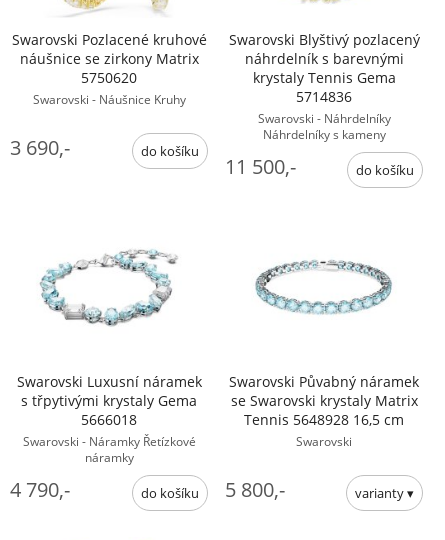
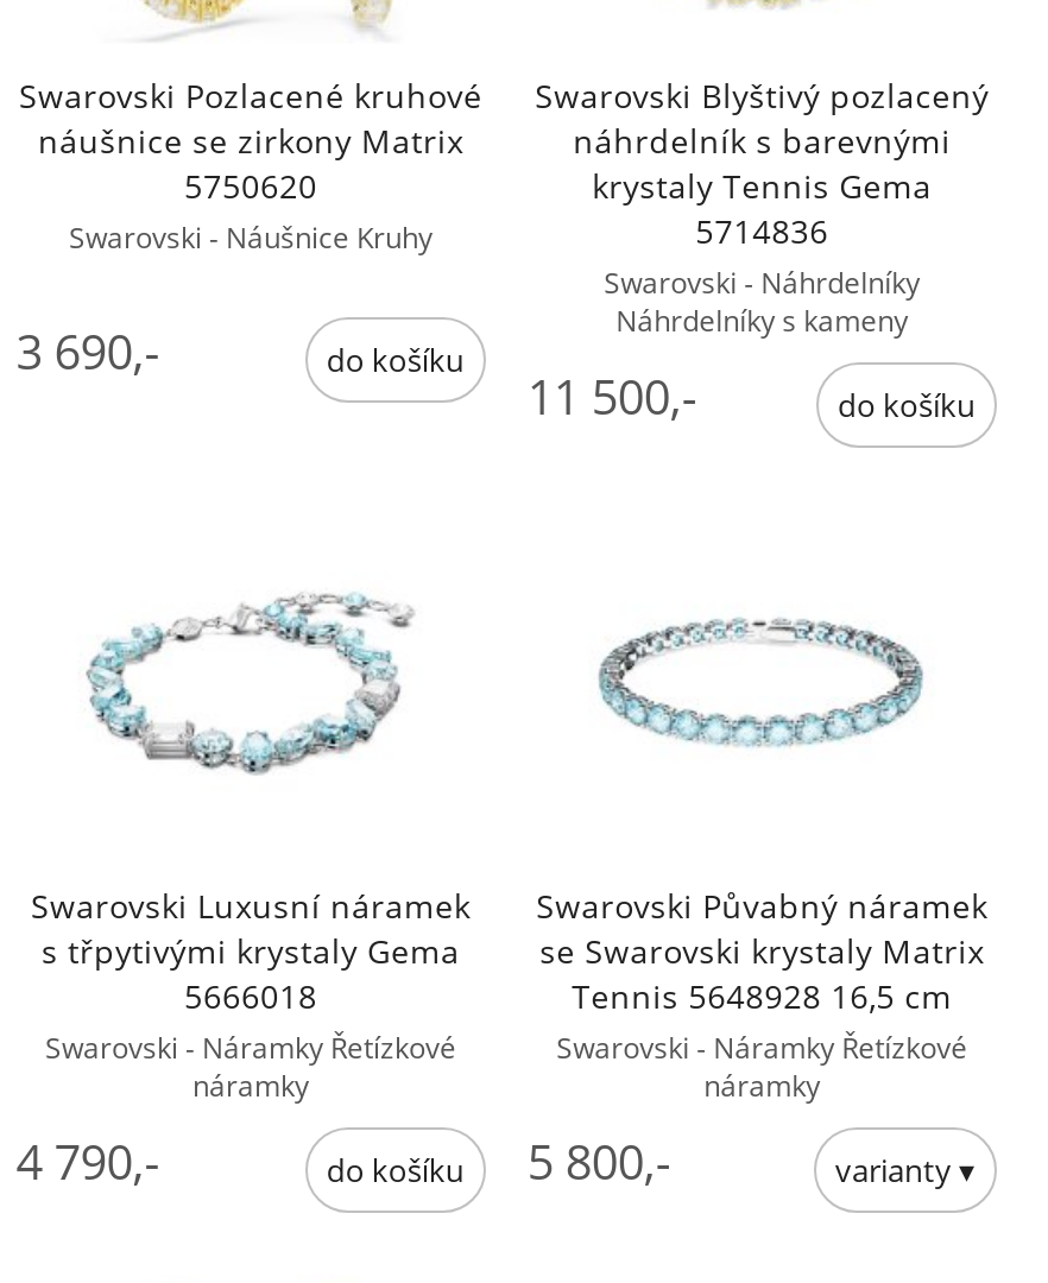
[296,433,352,450] Swarovski -> [557,1028,968,1106] Swarovski - Náramky Řetízkové | náramky

